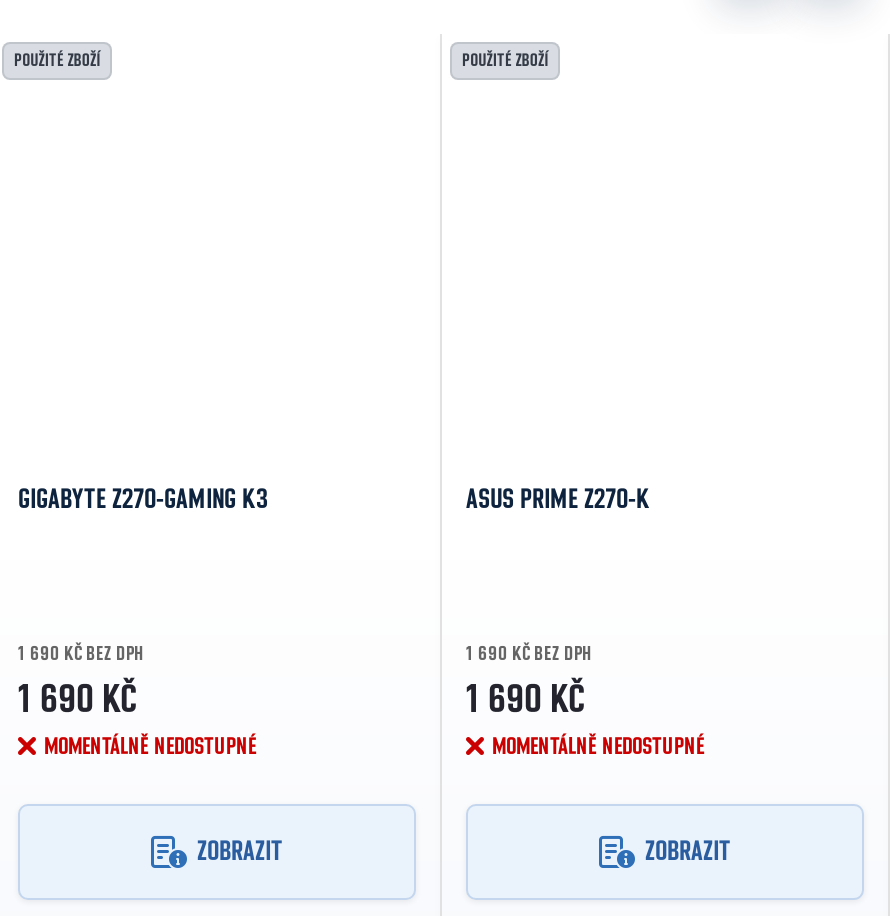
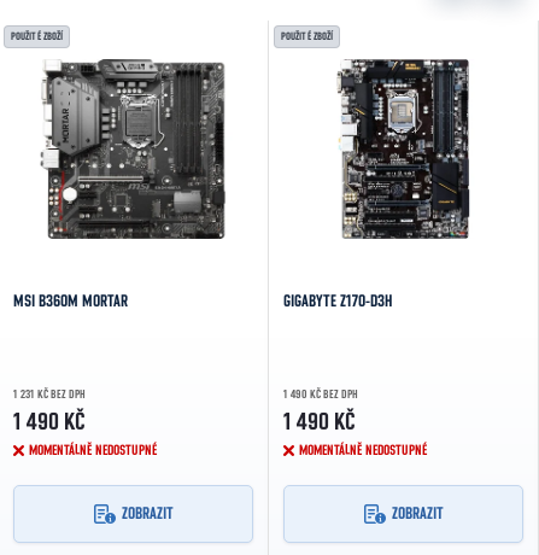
none -> [40,58,227,240] [image]
none -> [336,58,470,240] [image]
[18,485,268,513] GIGABYTE Z270-GAMING K3 -> [13,293,128,310] MSI B360M MORTAR
[466,485,650,513] ASUS PRIME Z270-K -> [283,293,392,310] GIGABYTE Z170-D3H
[18,643,144,720] 1 690 KČ BEZ DPH | 1 690 KČ -> [13,388,86,434] 1 231 KČ BEZ DPH | 1 490 KČ
[466,643,592,720] 1 690 KČ BEZ DPH | 1 690 KČ -> [283,388,358,434] 1 490 KČ BEZ DPH | 1 490 KČ

